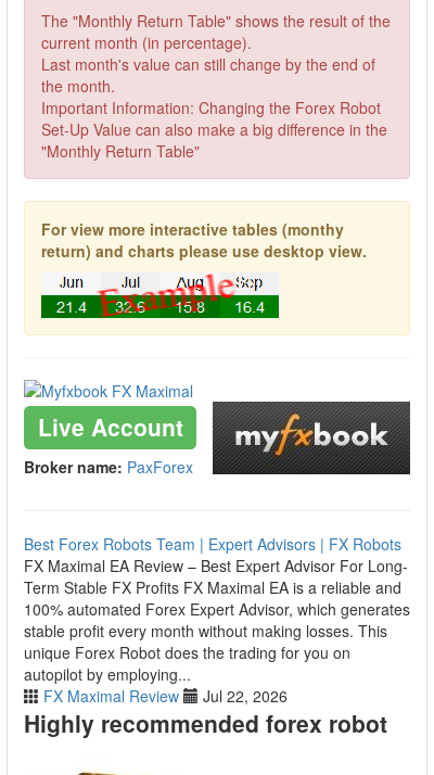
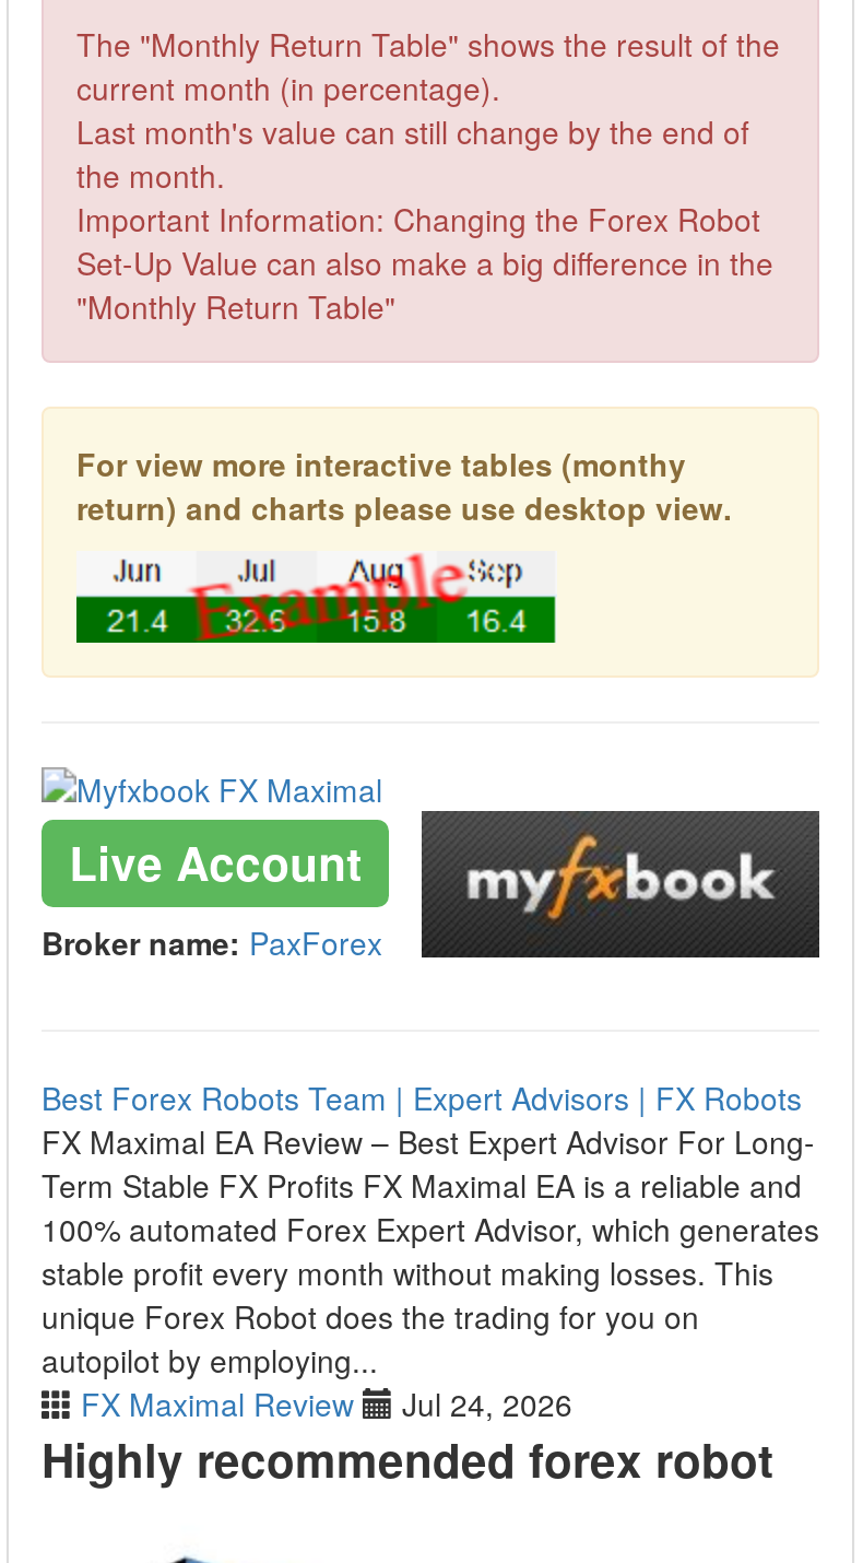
[43,685,288,707] FX Maximal Review Jul 22, 2026 -> [81,1382,572,1425] FX Maximal Review Jul 24, 2026

